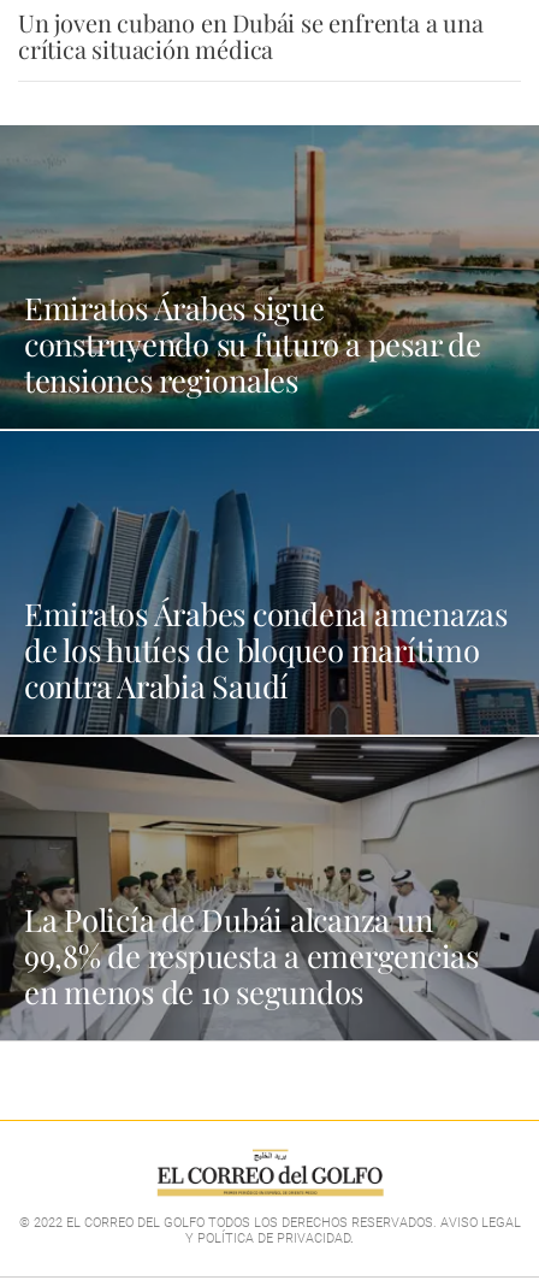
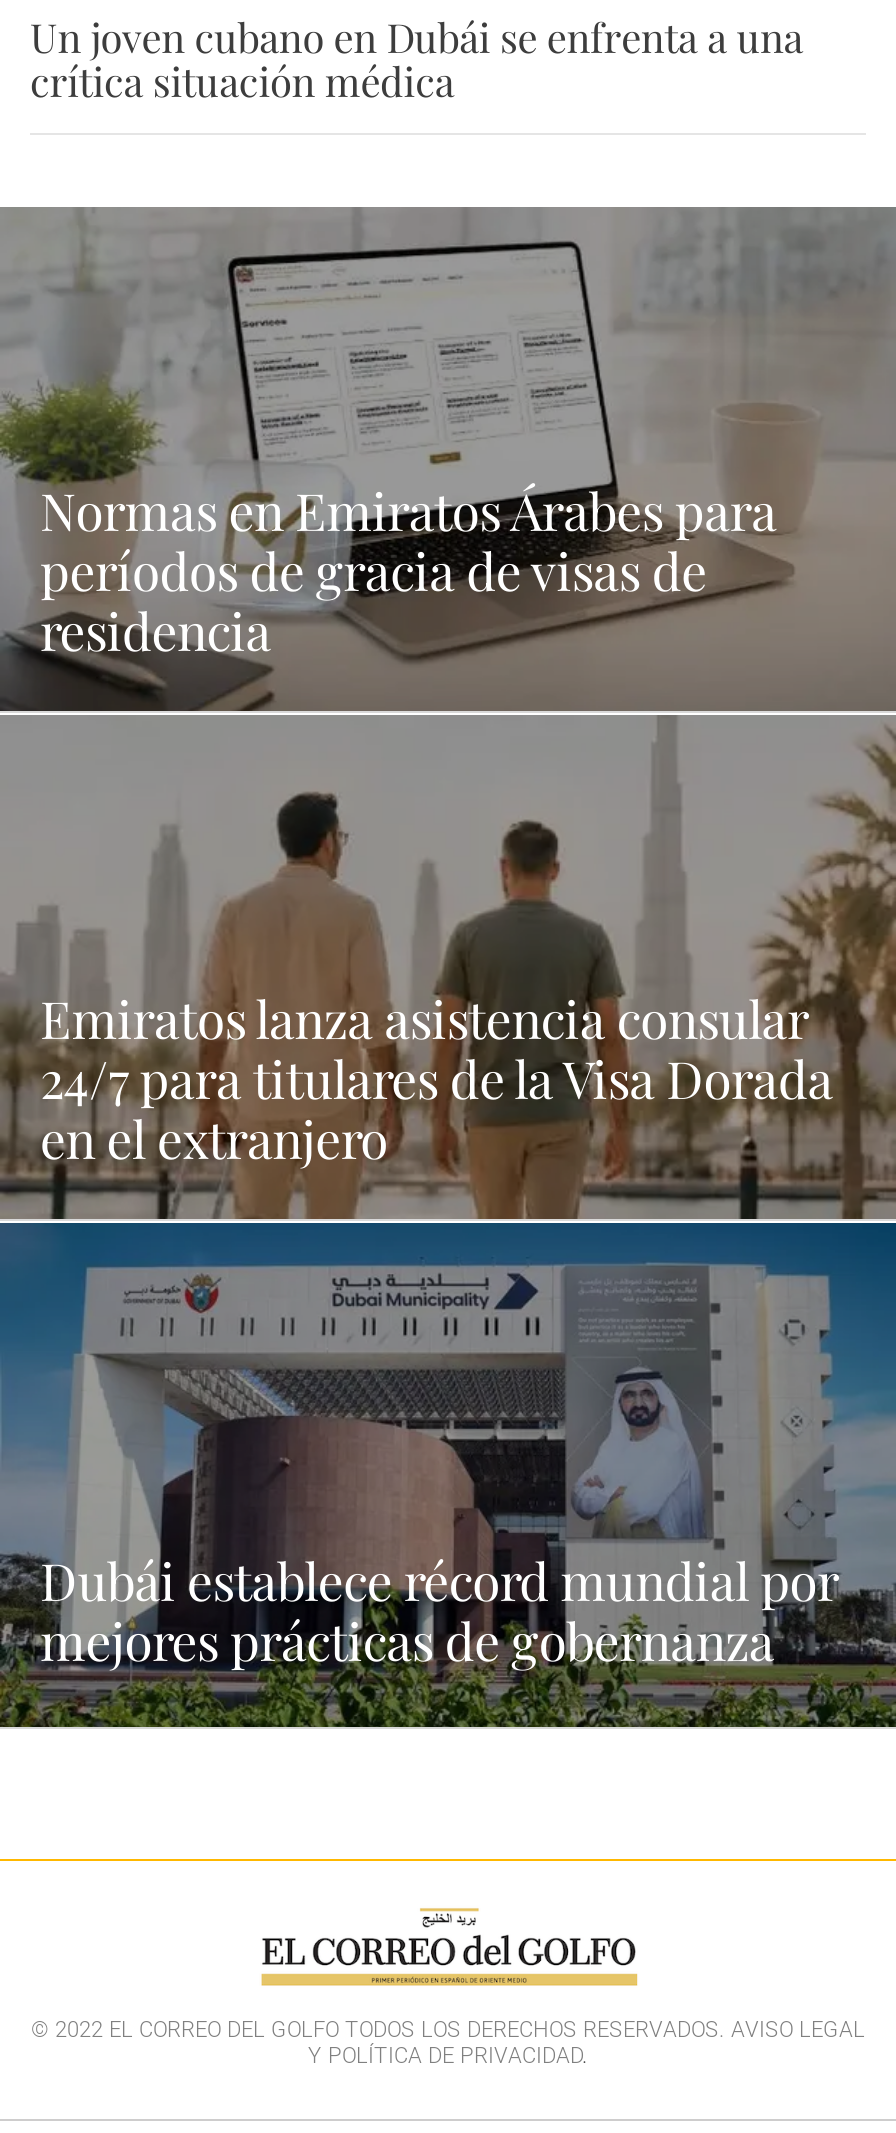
[4,125,535,1042] [image] | Emiratos Árabes sigue | construyendo su futuro a pesar de | tensiones regionales -> [6,207,890,1729] [image] | Normas en Emiratos Árabes para | períodos de gracia de visas de | residencia
[24,593,507,706] Emiratos Árabes condena amenazas | de los hutíes de bloqueo marítimo | contra Arabia Saudí -> [40,983,833,1171] Emiratos lanza asistencia consular | 24/7 para titulares de la Visa Dorada | en el extranjero
[24,898,479,1012] La Policía de Dubái alcanza un | 99,8% de respuesta a emergencias | en menos de 10 segundos -> [40,1545,837,1673] Dubái establece récord mundial por | mejores prácticas de gobernanza

